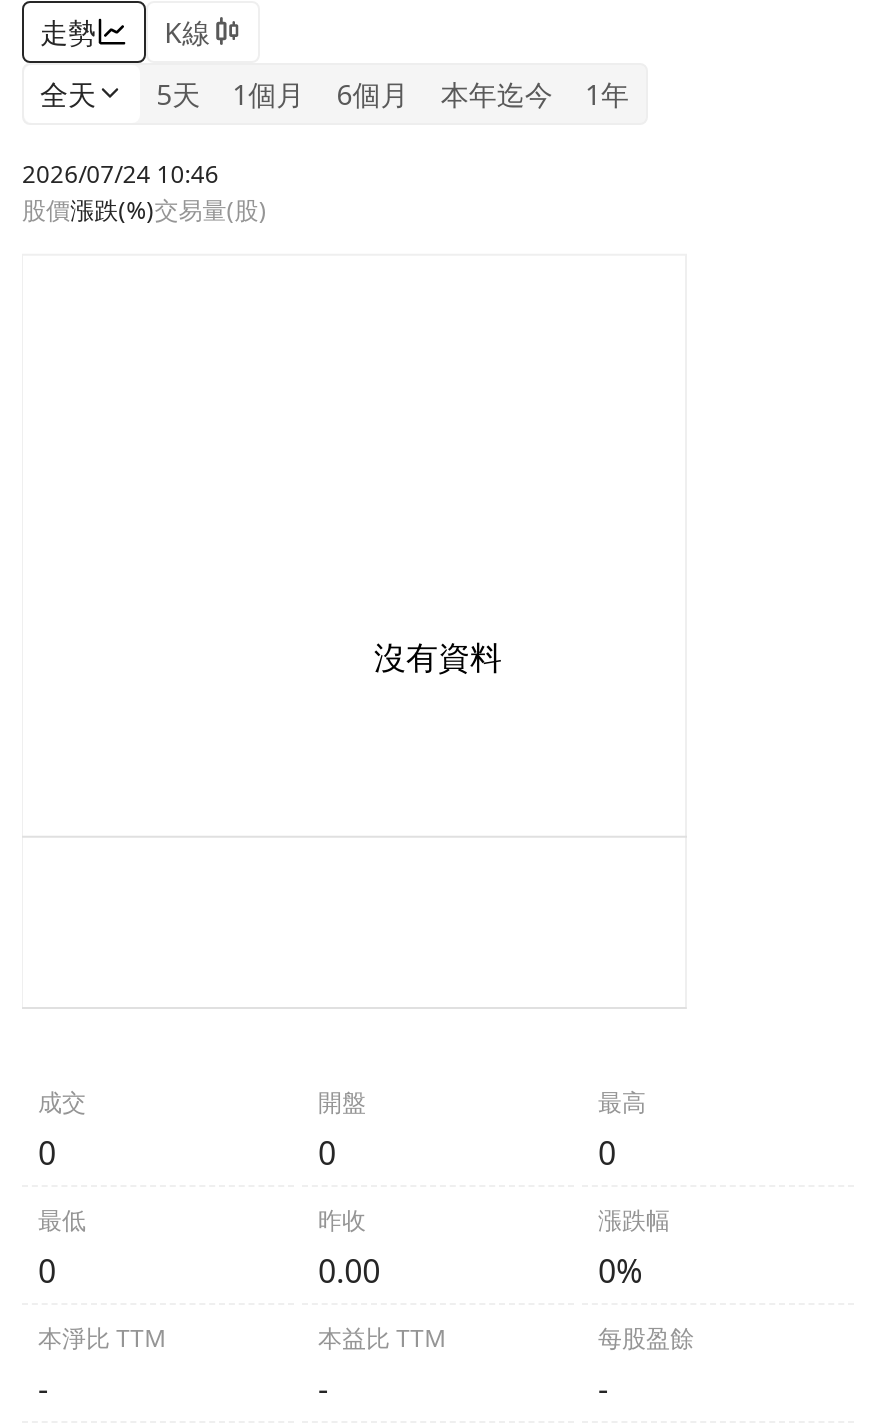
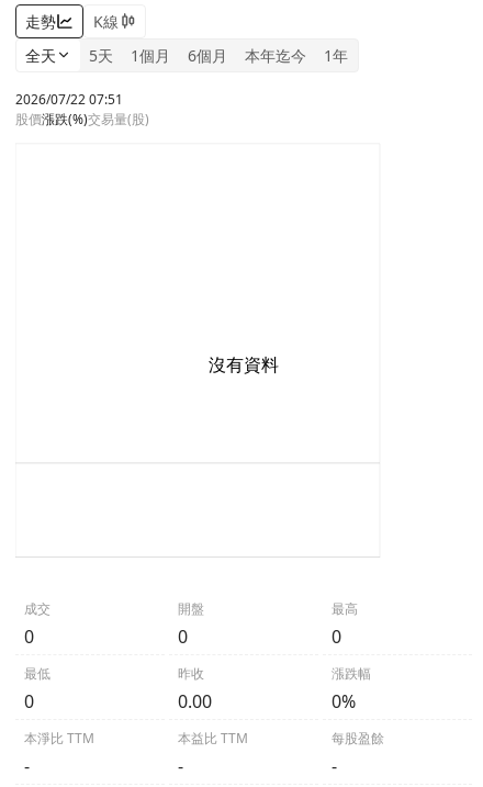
[22,156,219,190] 2026/07/24 10:46 -> [15,89,123,108] 2026/07/22 07:51

